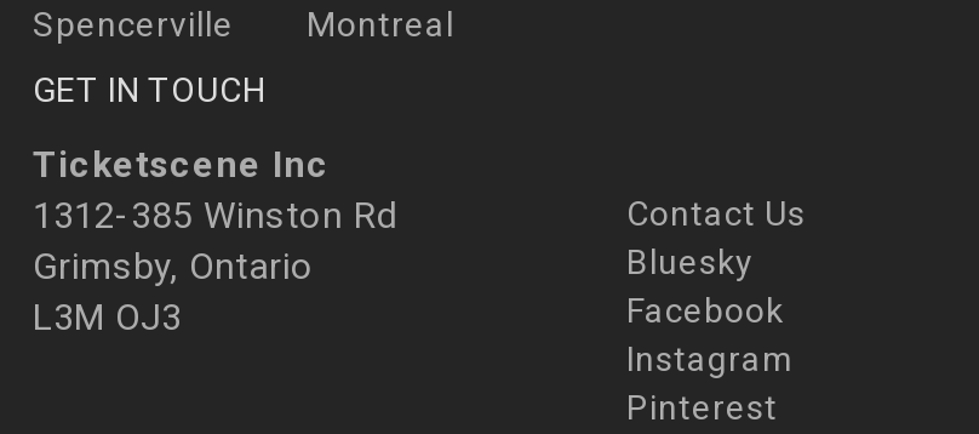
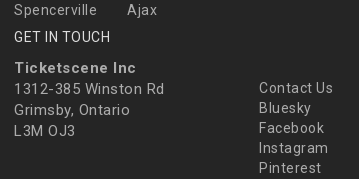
[307,5,454,43] Montreal -> [127,2,157,18] Ajax

